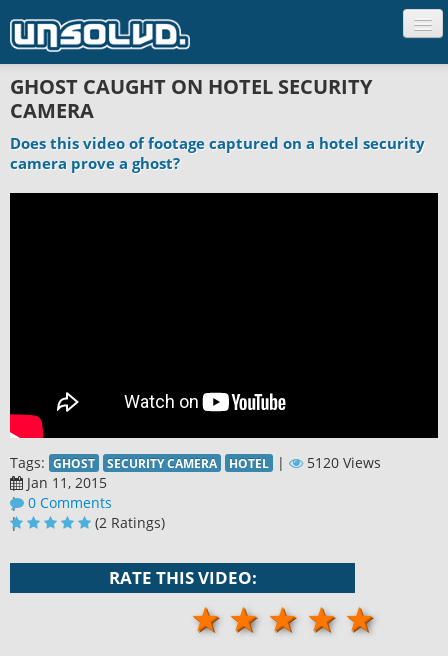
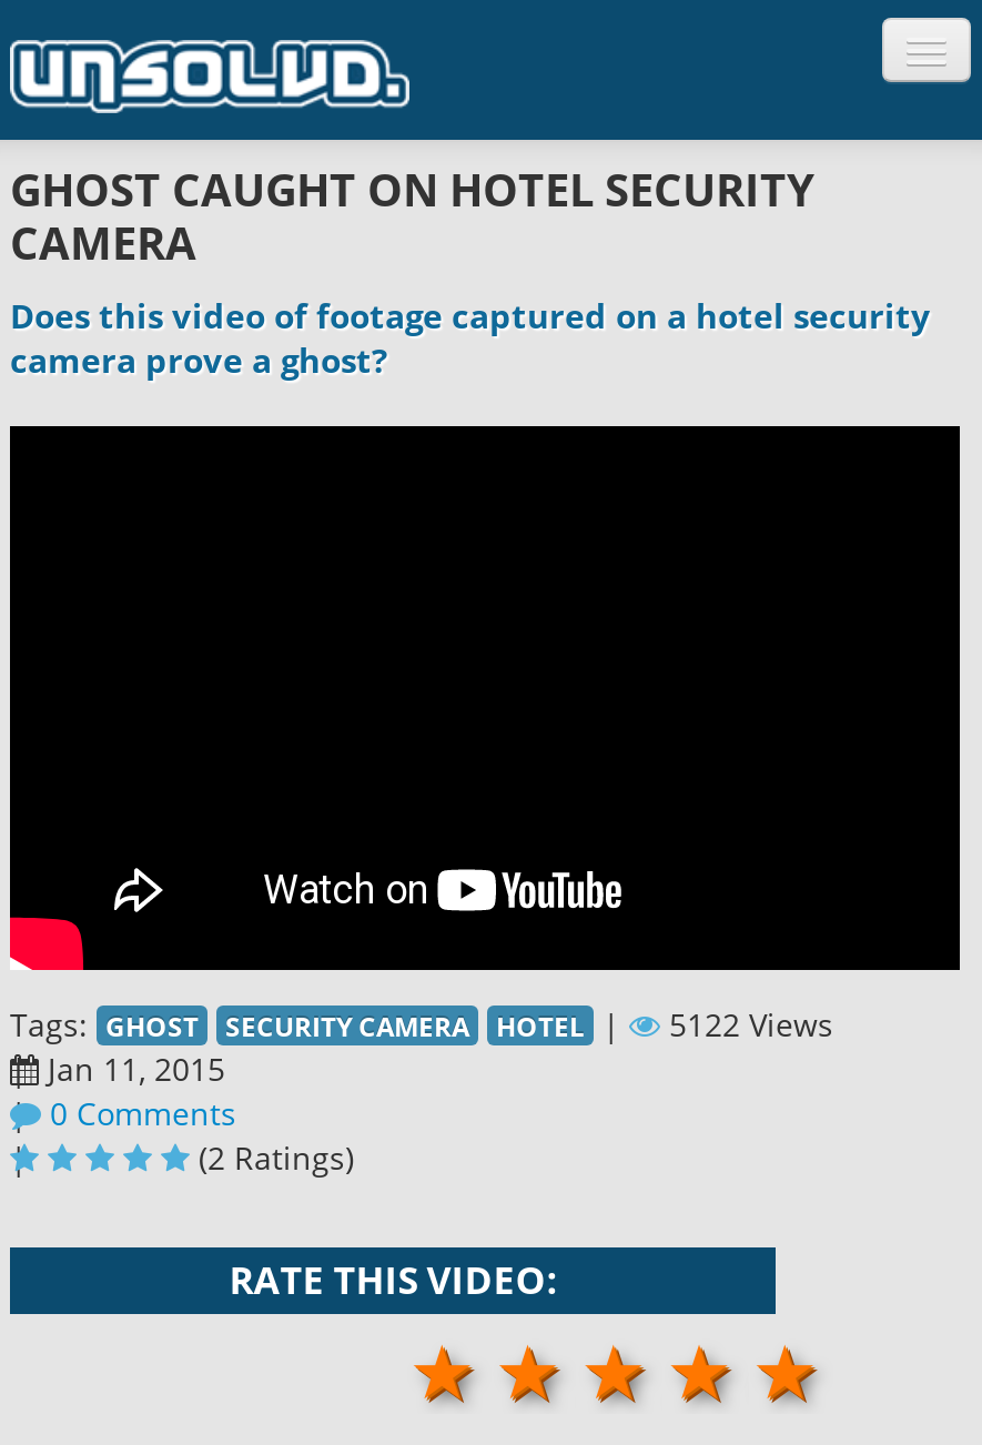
[303,453,381,472] 5120 Views -> [660,1003,833,1045] 5122 Views

